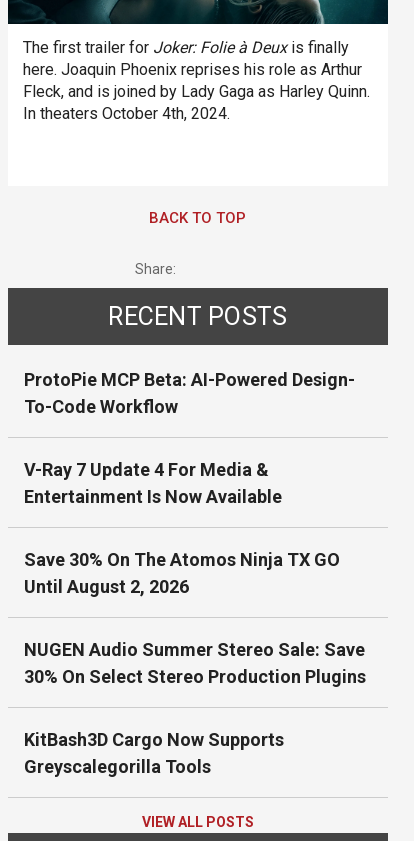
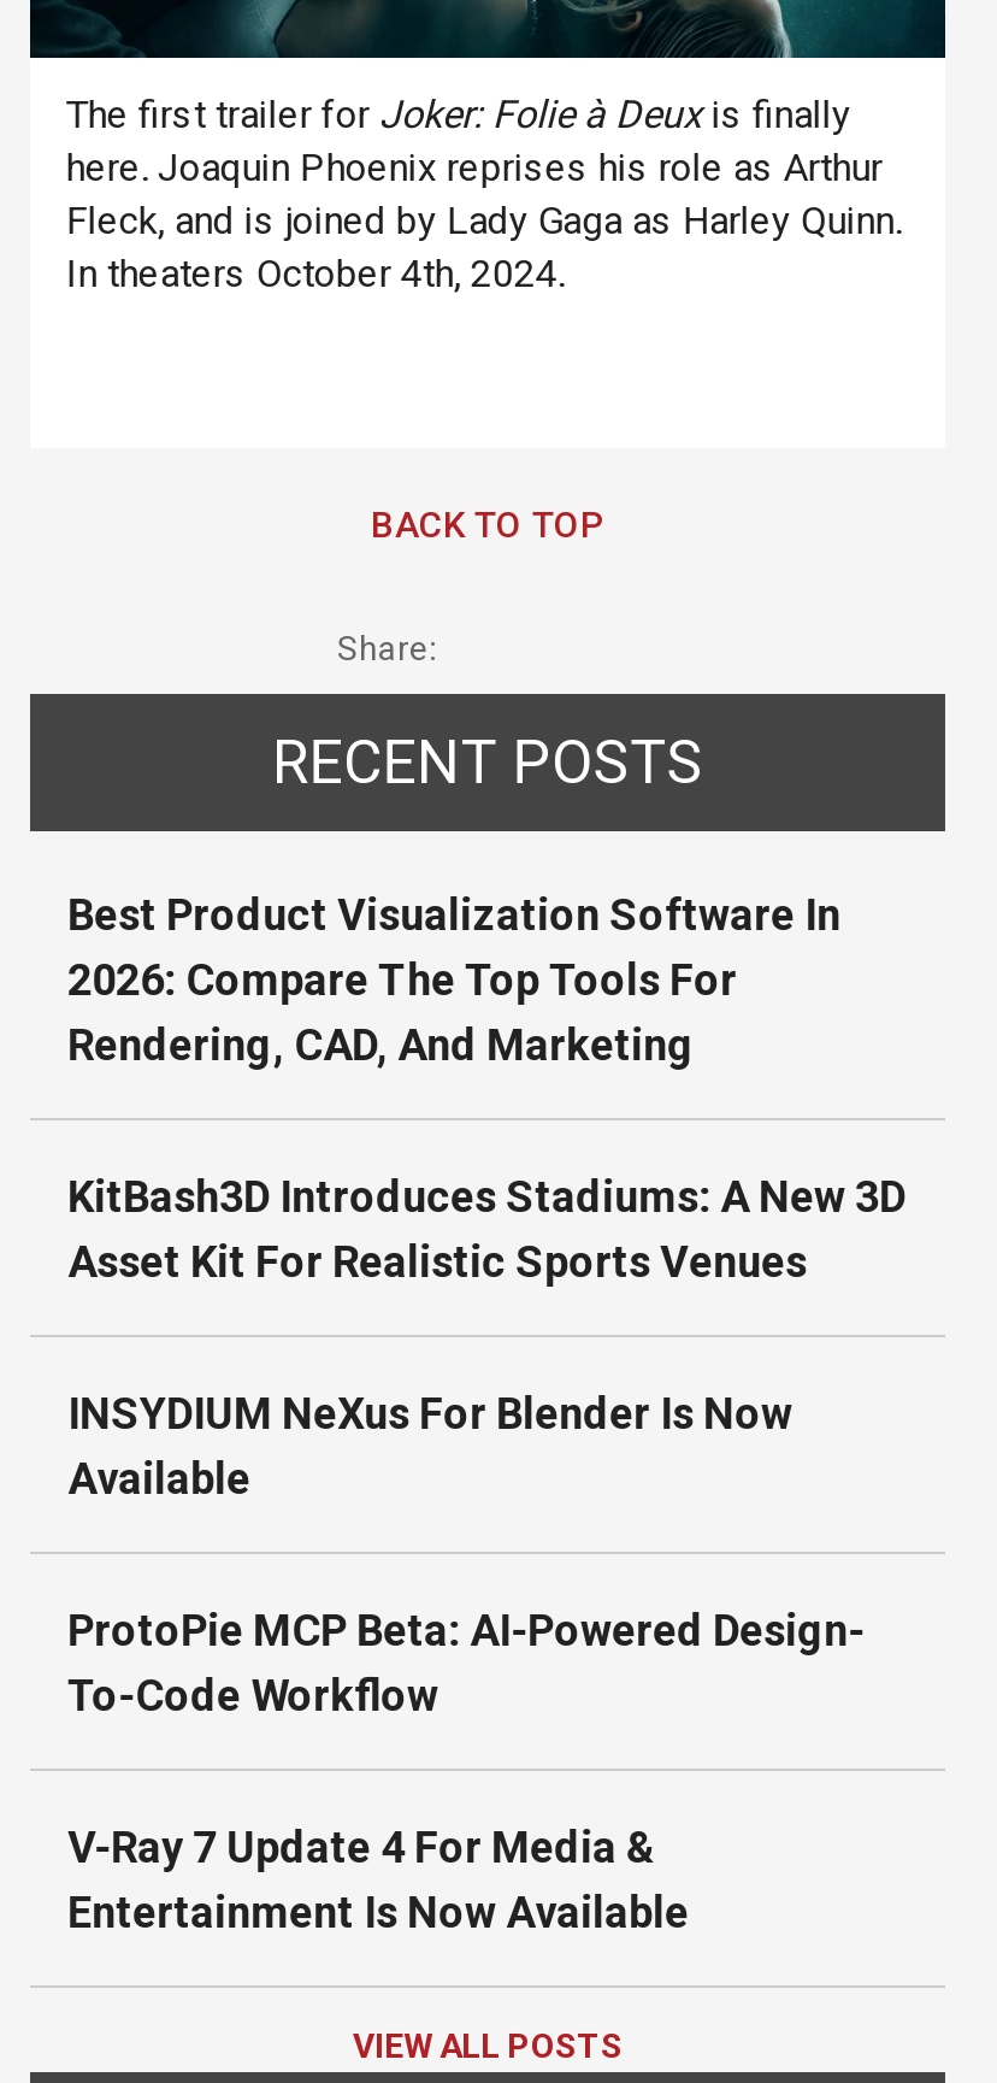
none -> [68,889,906,1503] Best Product Visualization Software In | 2026: Compare The Top Tools For | Rendering, CAD, And Marketing | KitBash3D Introduces Stadiums: A New 3D | Asset Kit For Realistic Sports Venues | INSYDIUM NeXus For Blender Is Now | Available
moved [24,369,355,507] -> [68,1604,865,1937]: ProtoPie MCP Beta: AI-Powered Design- | To-Code Workflow | V-Ray 7 Update 4 For Media & | Entertainment Is Now Available
[24,549,366,777] Save 30% On The Atomos Ninja TX GO | Until August 2, 2026 | NUGEN Audio Summer Stereo Sale: Save | 30% On Select Stereo Production Plugins | KitBash3D Cargo Now Supports | Greyscalegorilla Tools -> none

